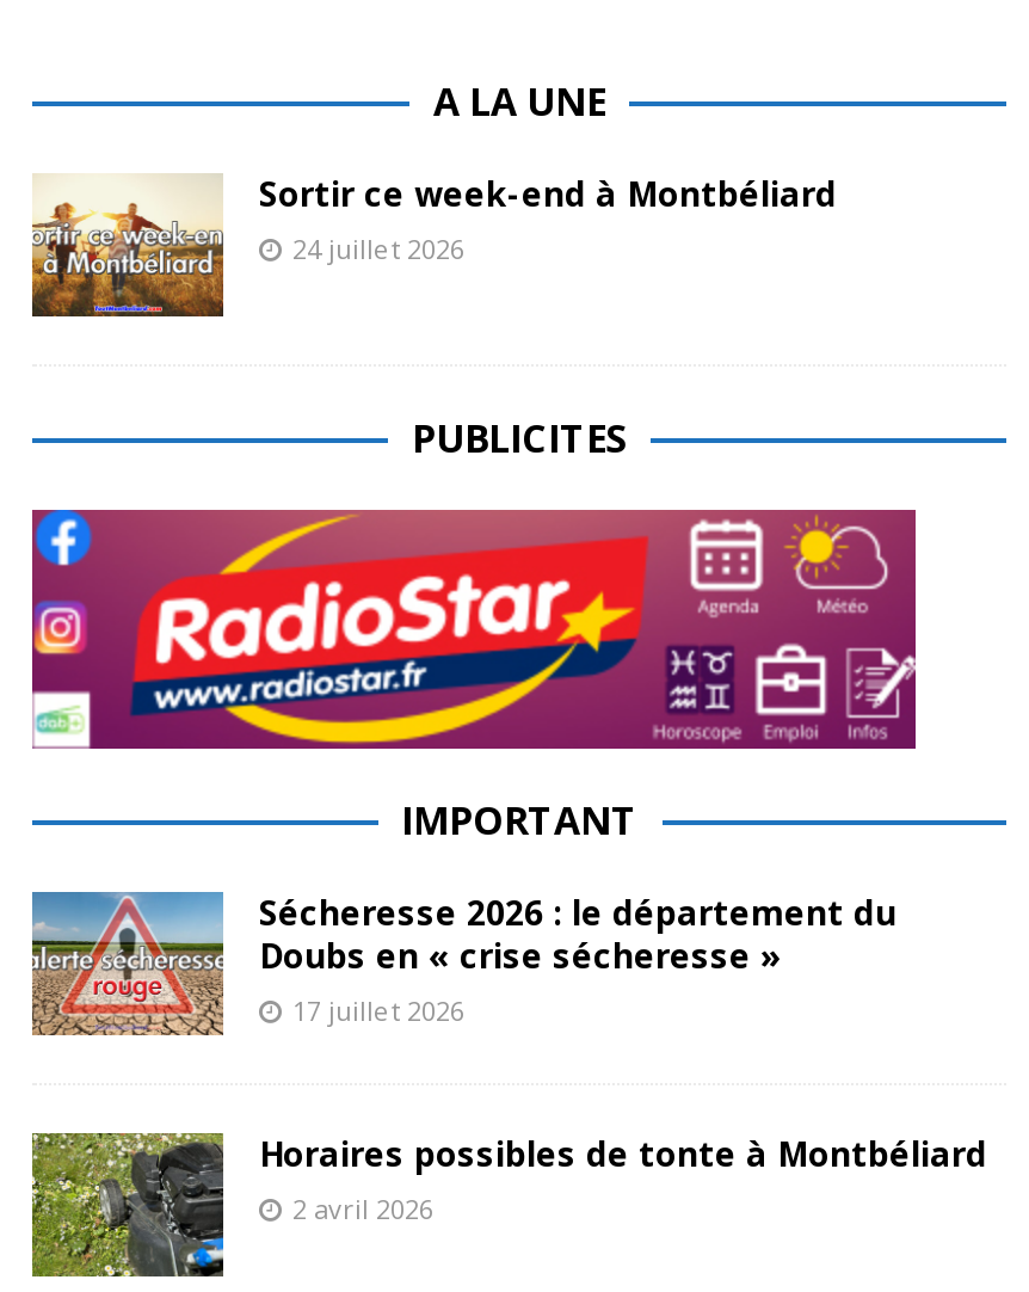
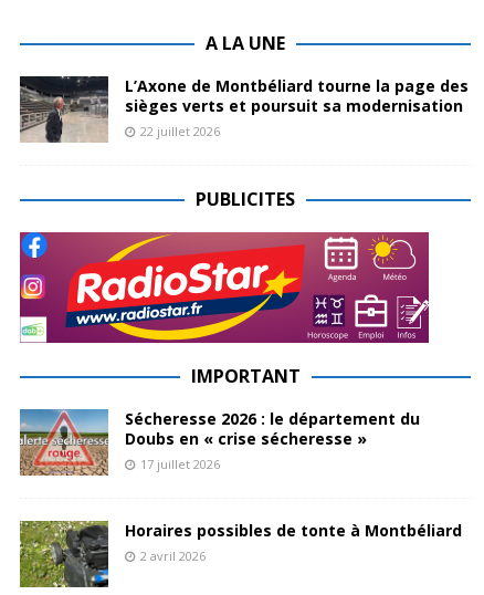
[30,171,837,319] [image] | Sortir ce week-end à Montbéliard | 24 juillet 2026 -> [19,75,469,143] [image] | L’Axone de Montbéliard tourne la page des | sièges verts et poursuit sa modernisation | 22 juillet 2026

